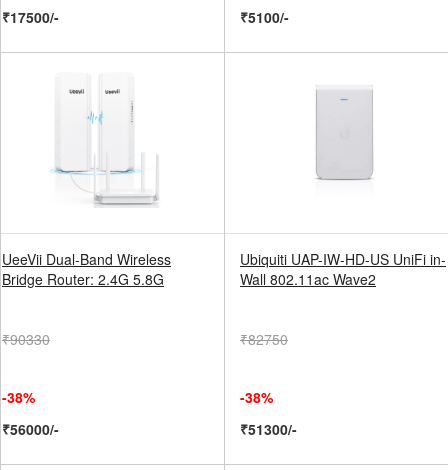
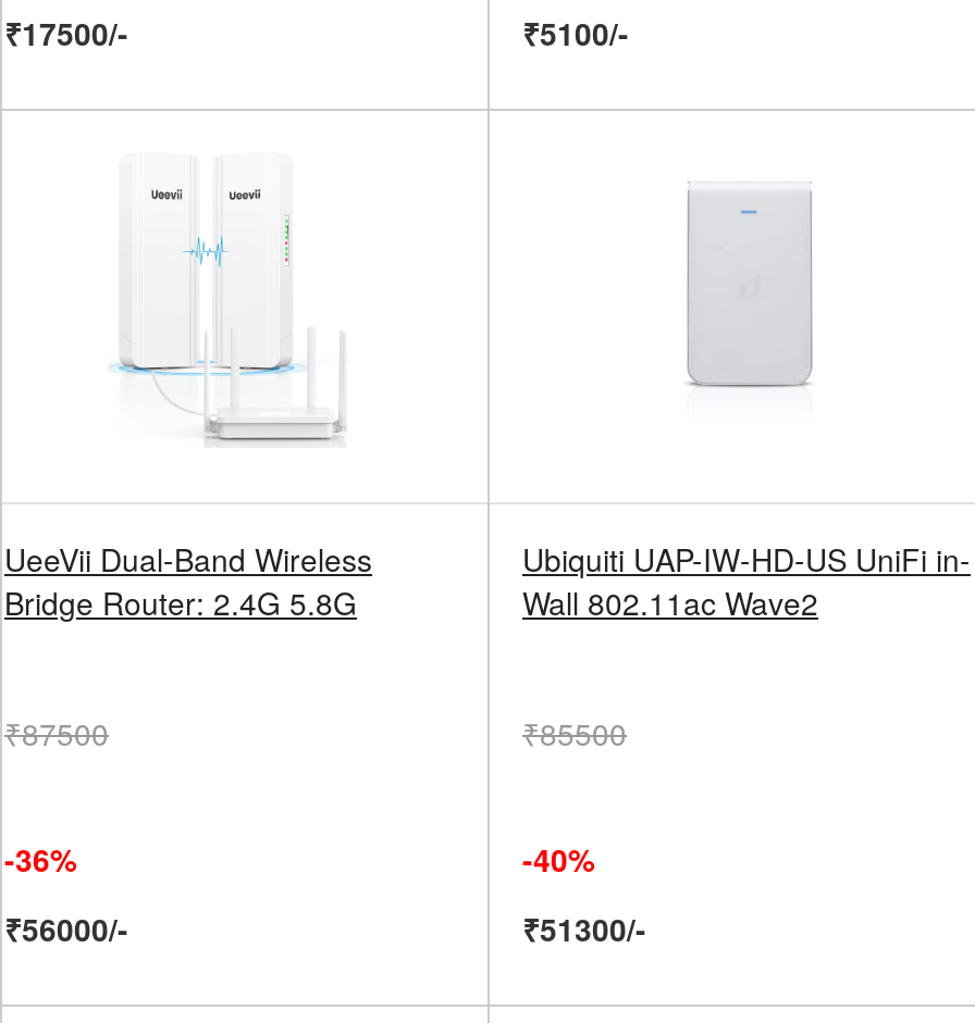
[2,329,50,349] ₹90330 -> [4,711,109,754] ₹87500
[240,329,288,349] ₹82750 -> [522,711,627,754] ₹85500
[2,387,35,407] -38% -> [4,837,76,881] -36%
[240,387,273,407] -38% -> [522,837,594,881] -40%

